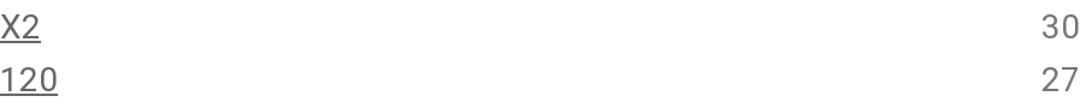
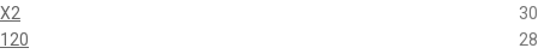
[1041,60,1080,98] 27 -> [519,30,538,49] 28

